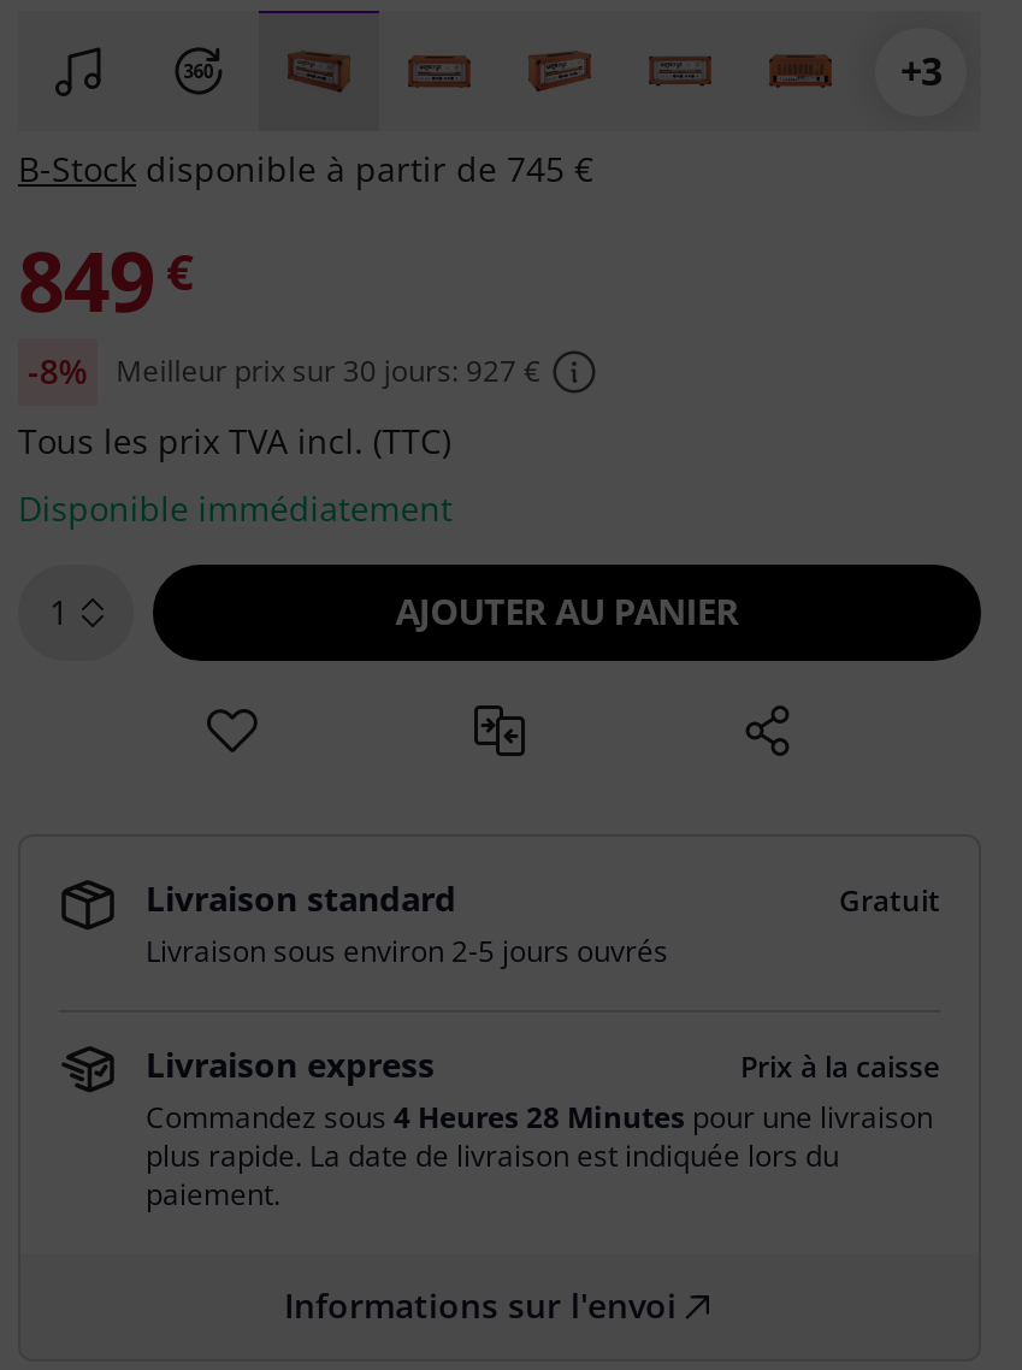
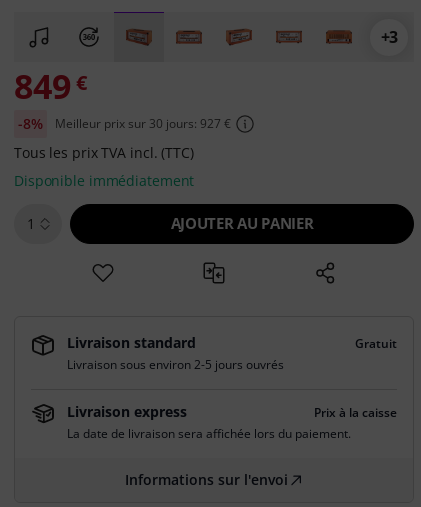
[18,146,593,191] B-Stock disponible à partir de 745 € -> none
[146,1097,933,1215] Commandez sous 4 Heures 28 Minutes pour une livraison | plus rapide. La date de livraison est indiquée lors du | paiement. -> [67,425,351,442] La date de livraison sera affichée lors du paiement.

